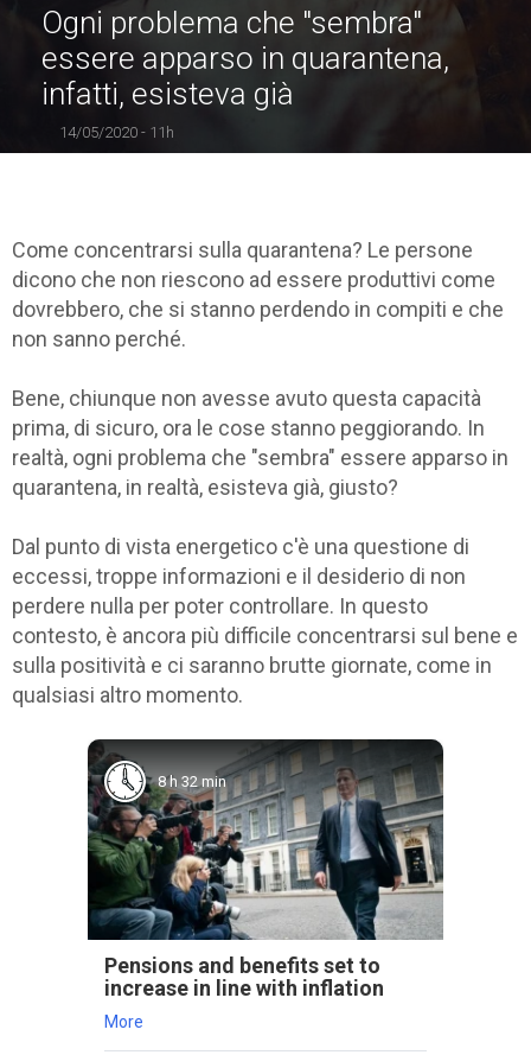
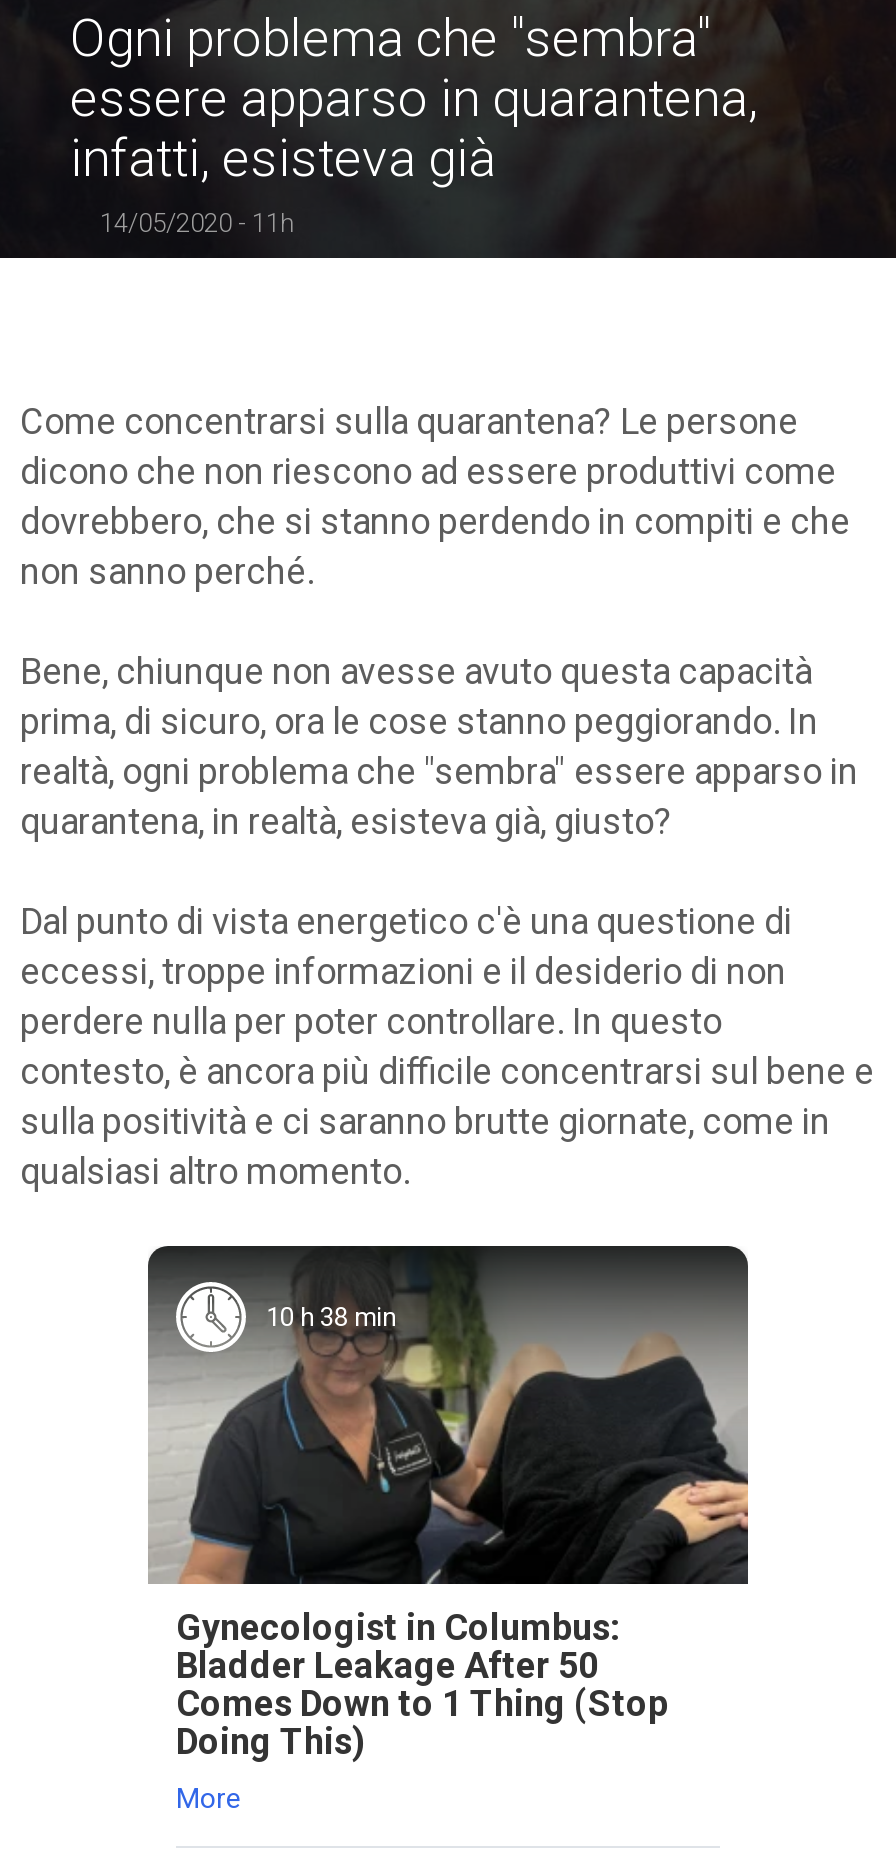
[87,748,443,939] [image] | 8 h 32 min -> [148,1258,748,1586] [image] | 10 h 38 min
[104,953,384,1000] Pensions and benefits set to | increase in line with inflation -> [176,1606,668,1762] Gynecologist in Columbus: | Bladder Leakage After 50 | Comes Down to 1 Thing (Stop | Doing This)

